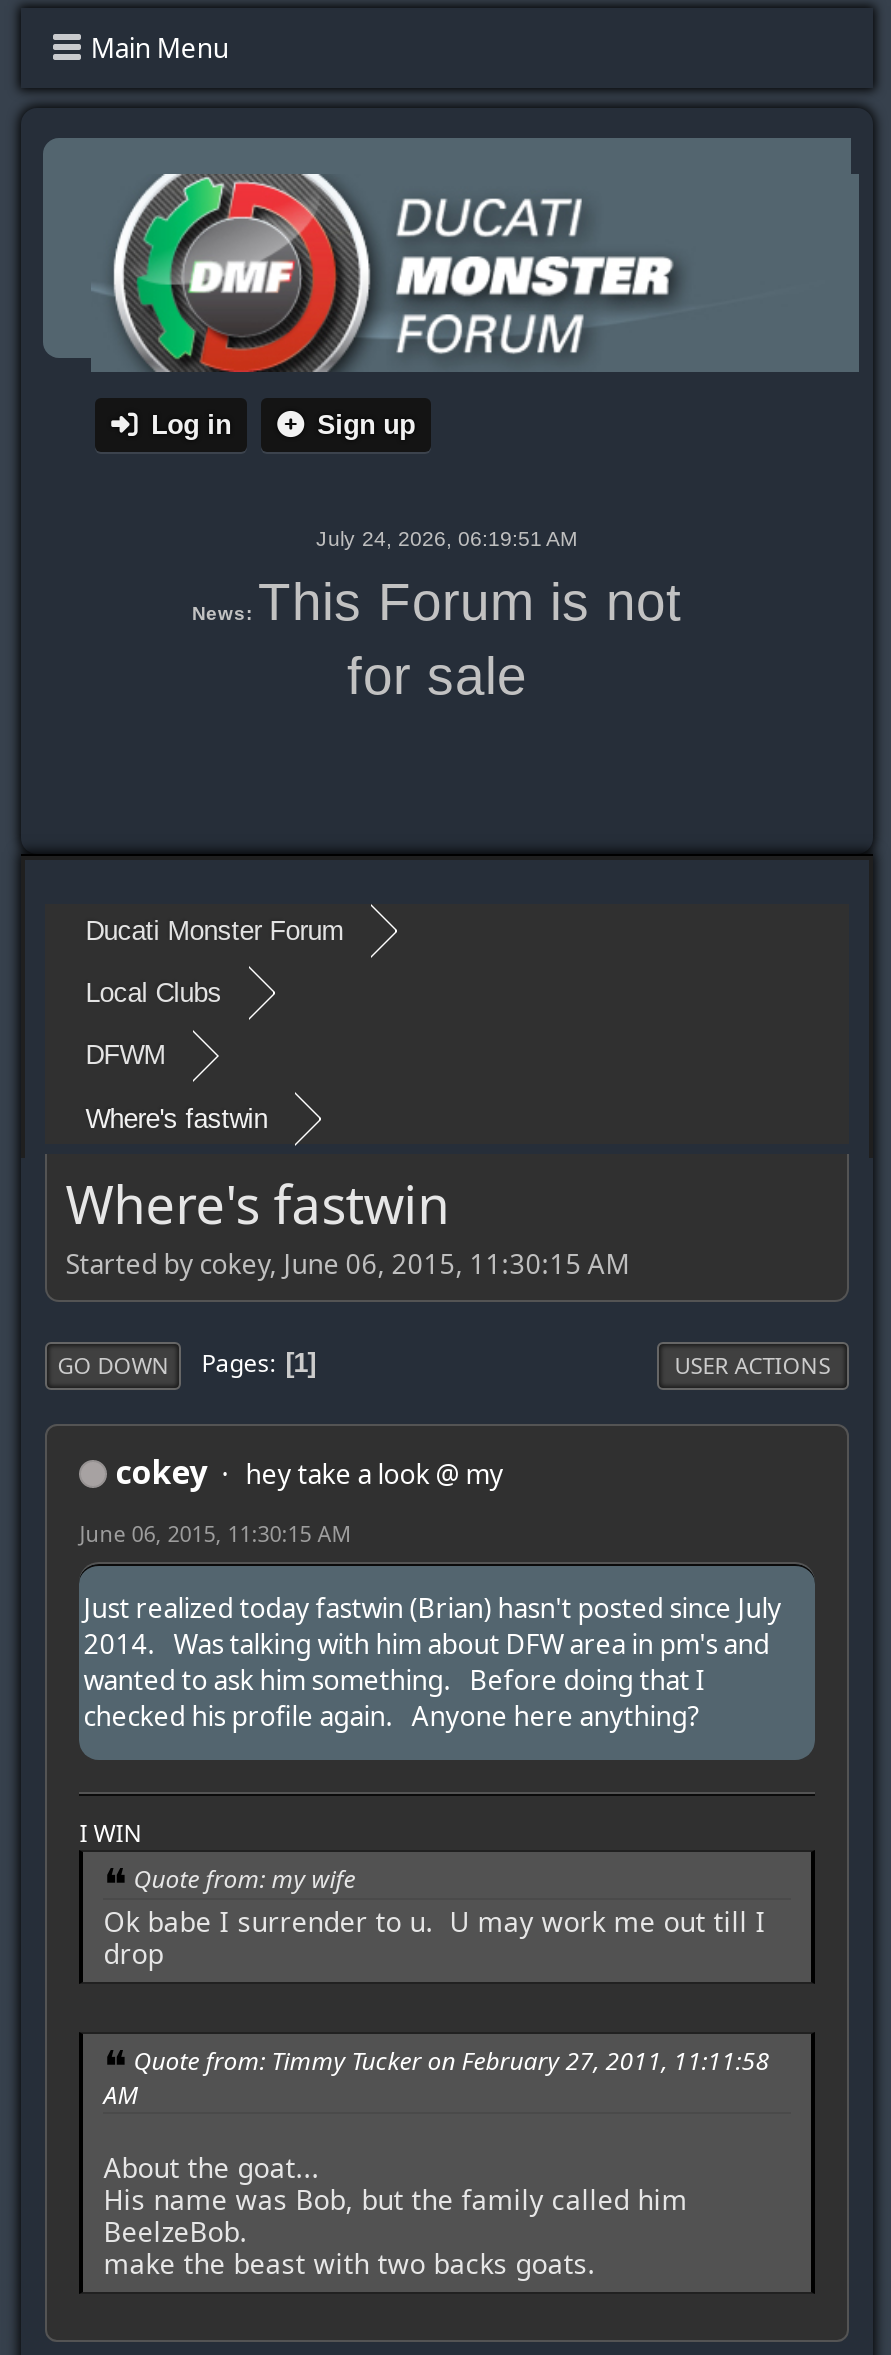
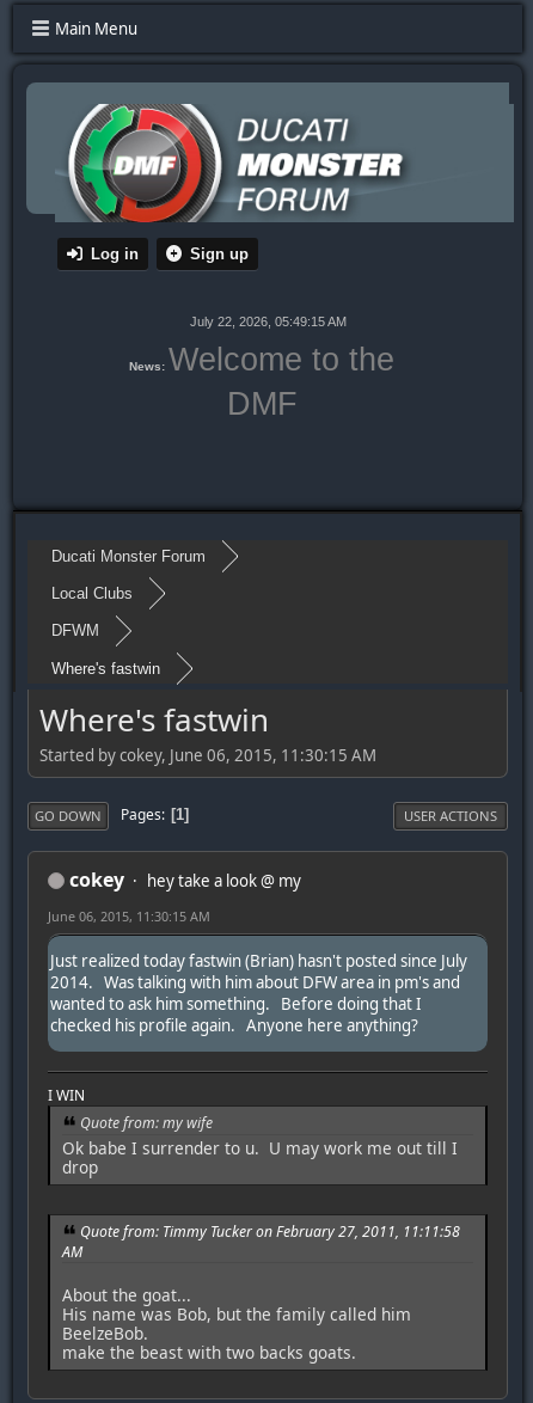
[192,526,682,706] July 24, 2026, 06:19:51 AM | News:This Forum is not | for sale -> [129,314,394,422] July 22, 2026, 05:49:15 AM | News:Welcome to the | DMF

